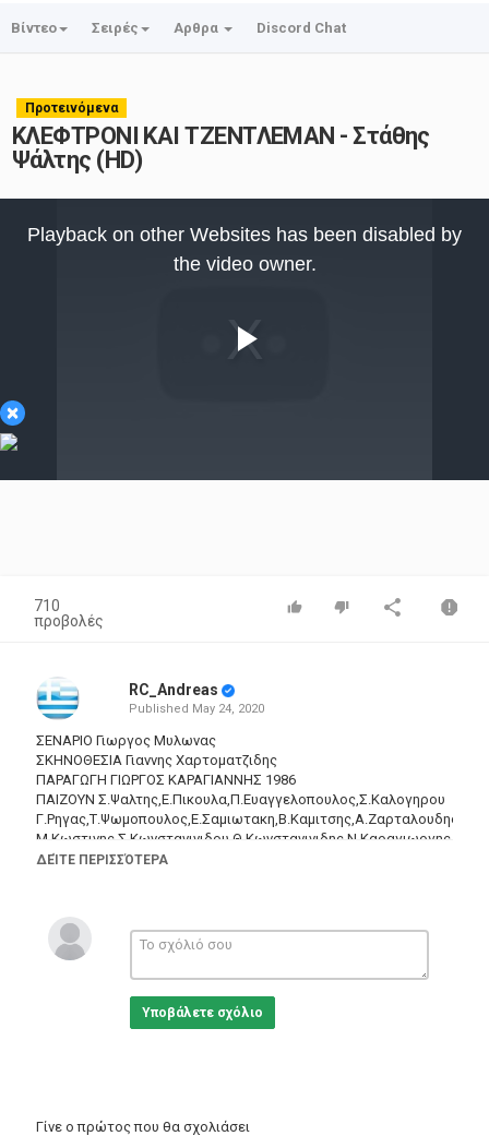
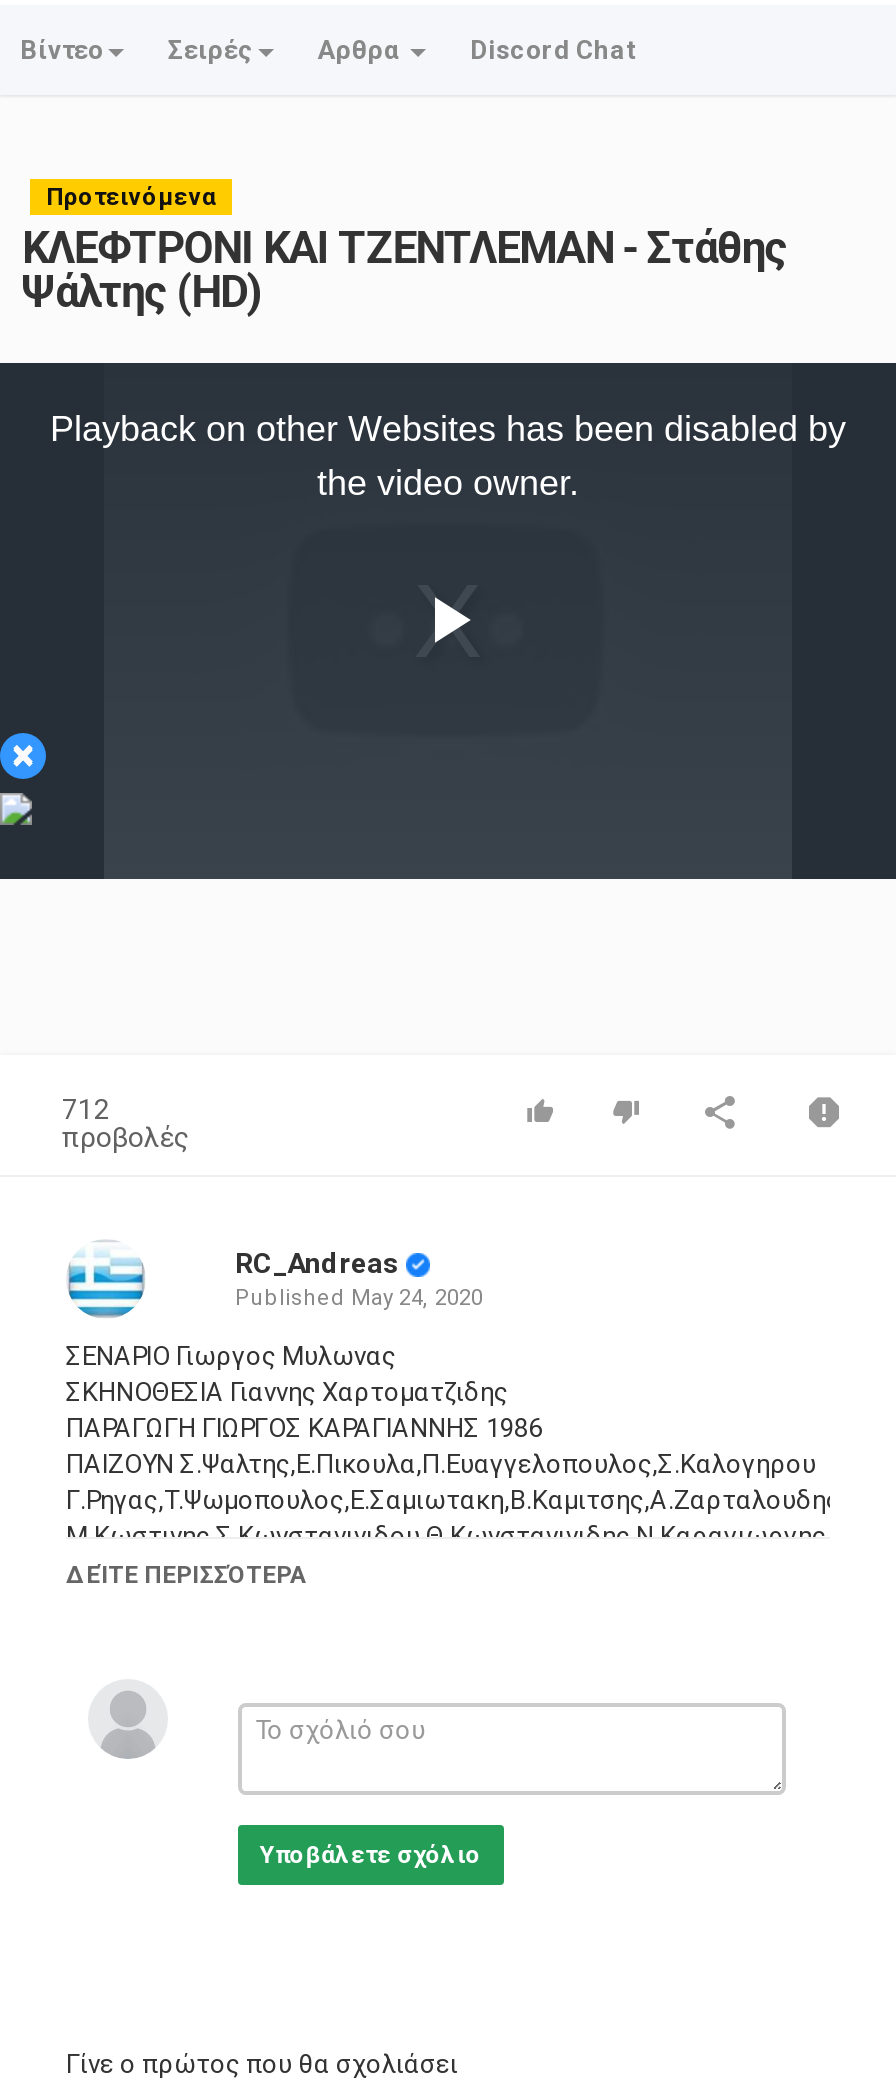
[34,597,60,614] 710 -> [62,1093,110,1125] 712

